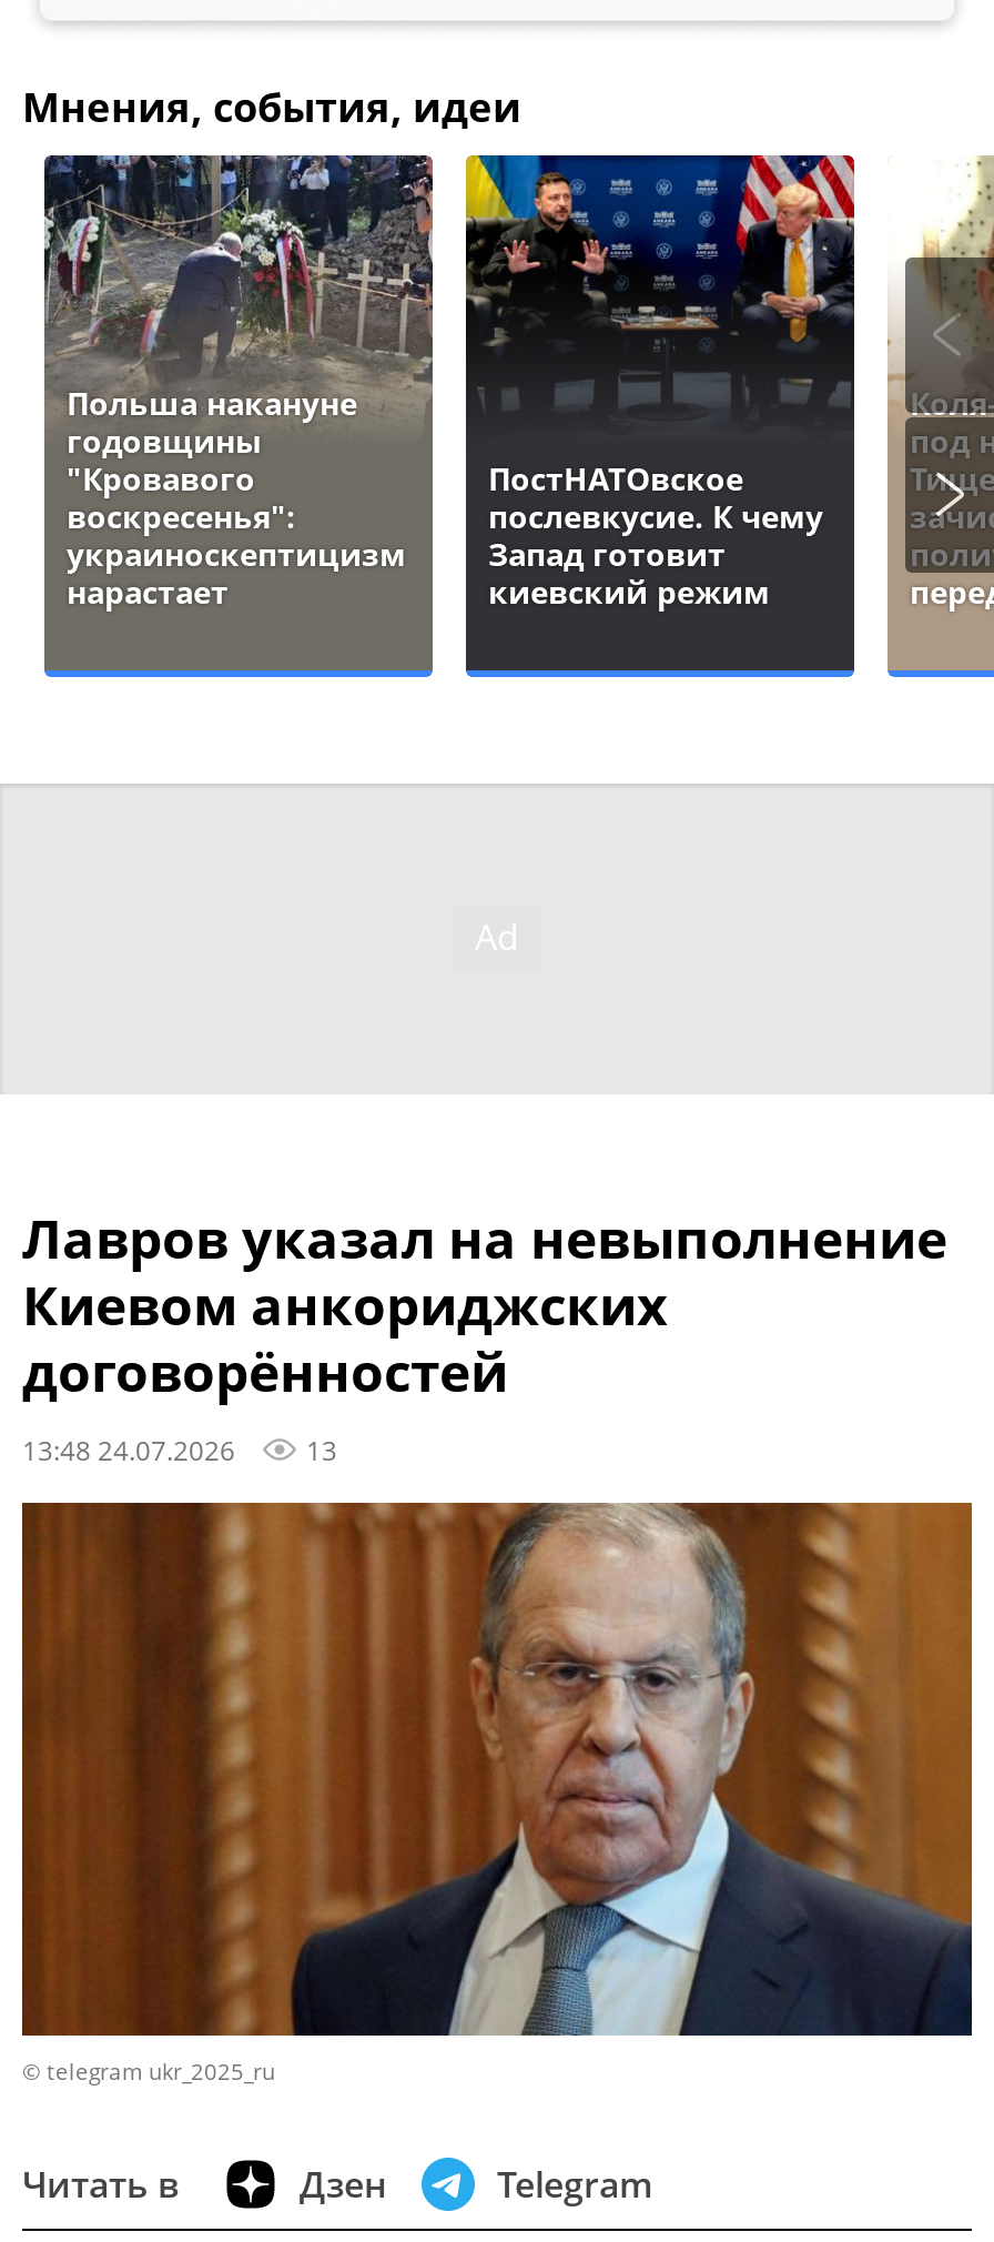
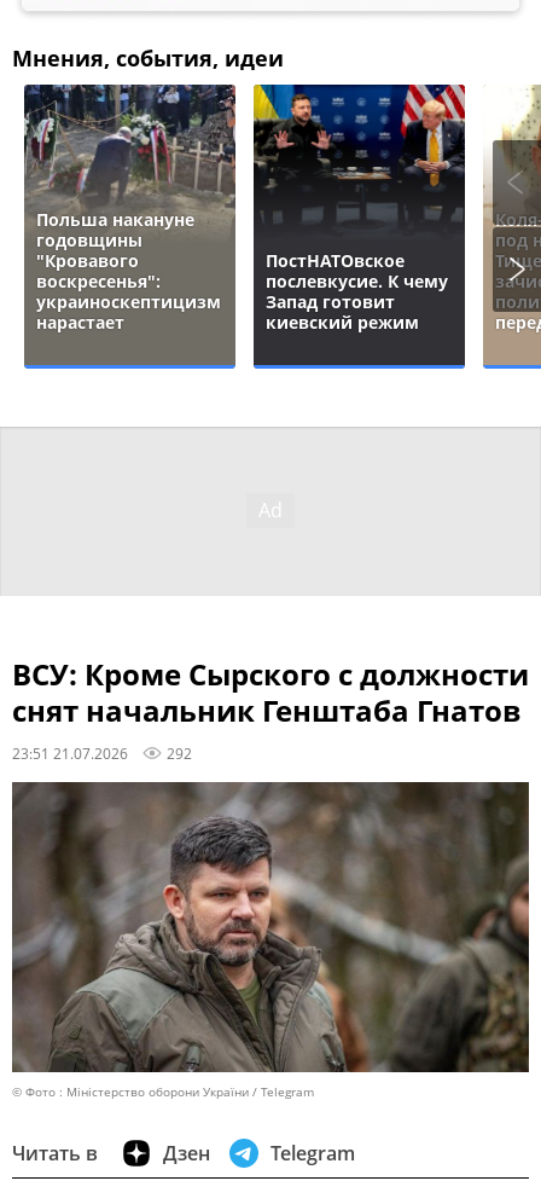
[22,1200,947,1466] Лавров указал на невыполнение | Киевом анкориджских | договорённостей | 13:48 24.07.2026 | 13 -> [12,653,529,762] ВСУ: Кроме Сырского с должности | снят начальник Генштаба Гнатов | 23:51 21.07.2026 | 292
[22,1501,972,2088] [image] | © telegram ukr_2025_ru -> [11,781,530,1100] [image] | © Фото : Міністерство оборони України / Telegram

